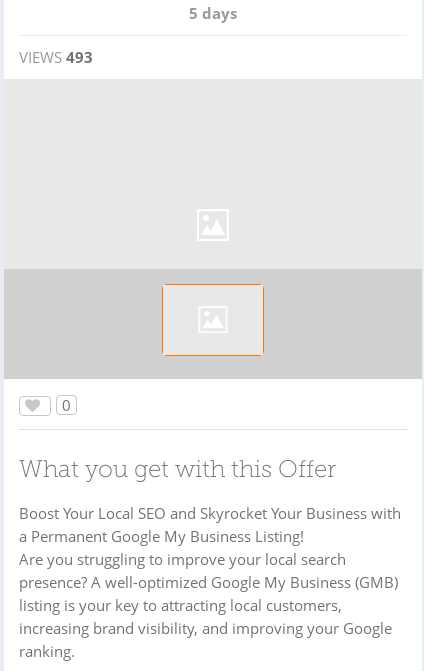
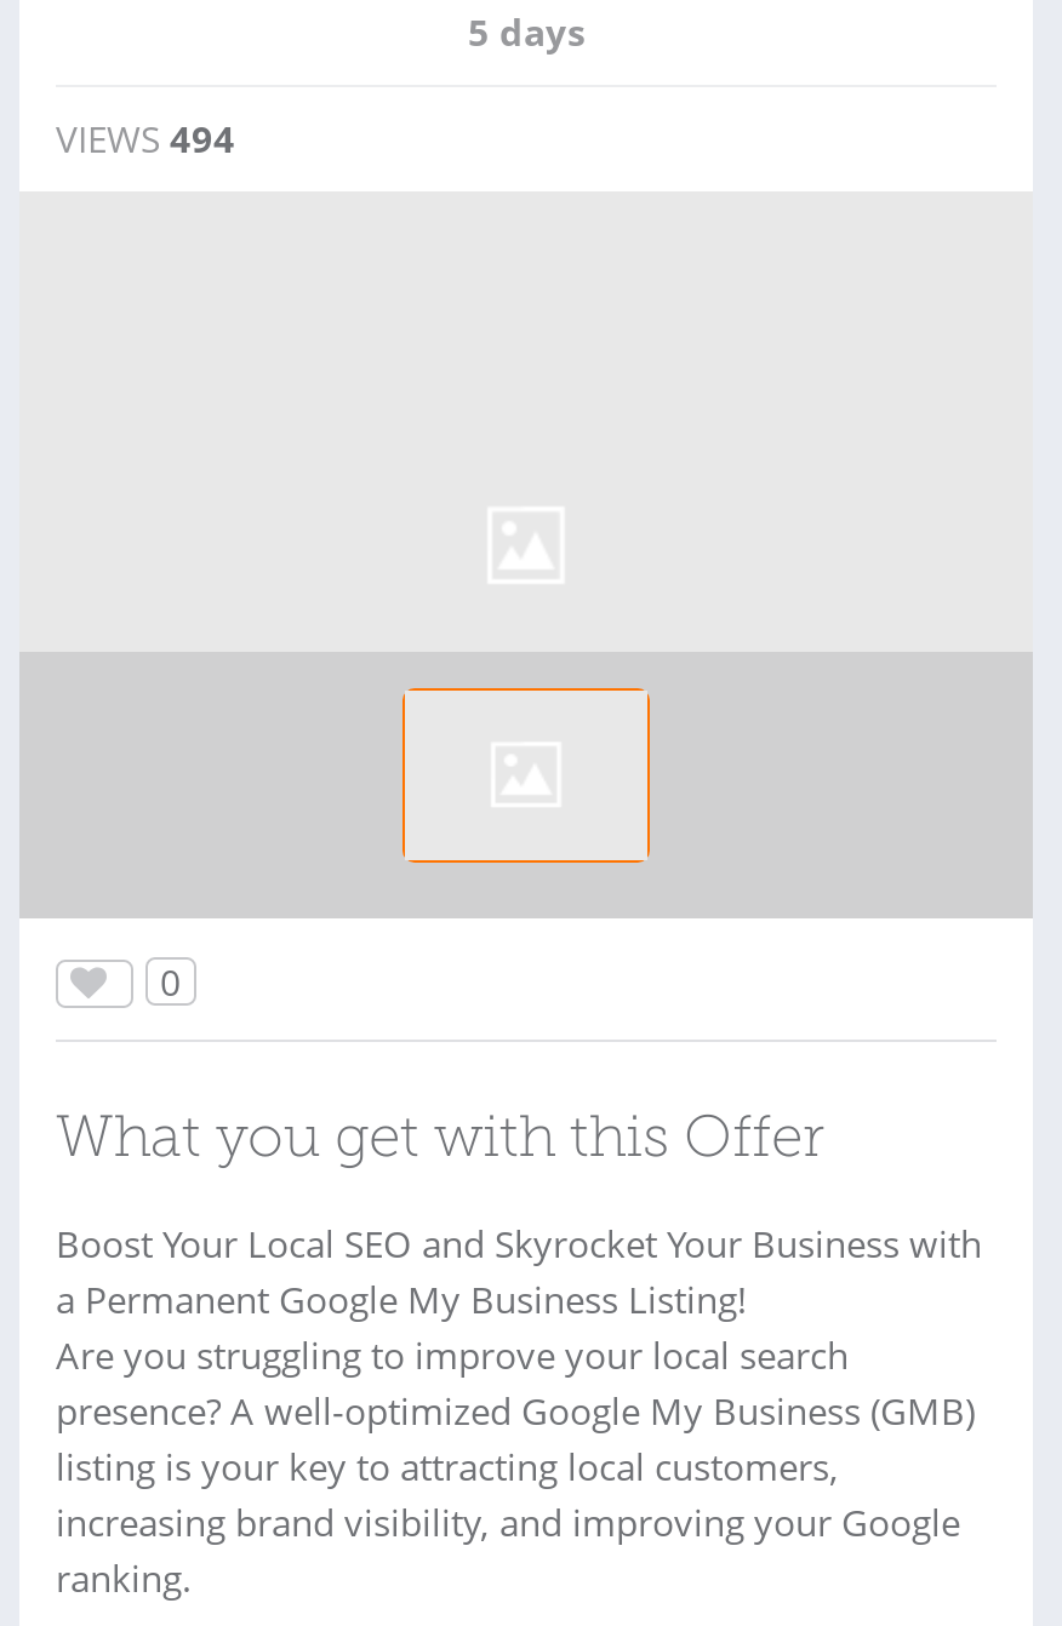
[19,47,93,67] VIEWS 493 -> [56,114,235,162] VIEWS 494

